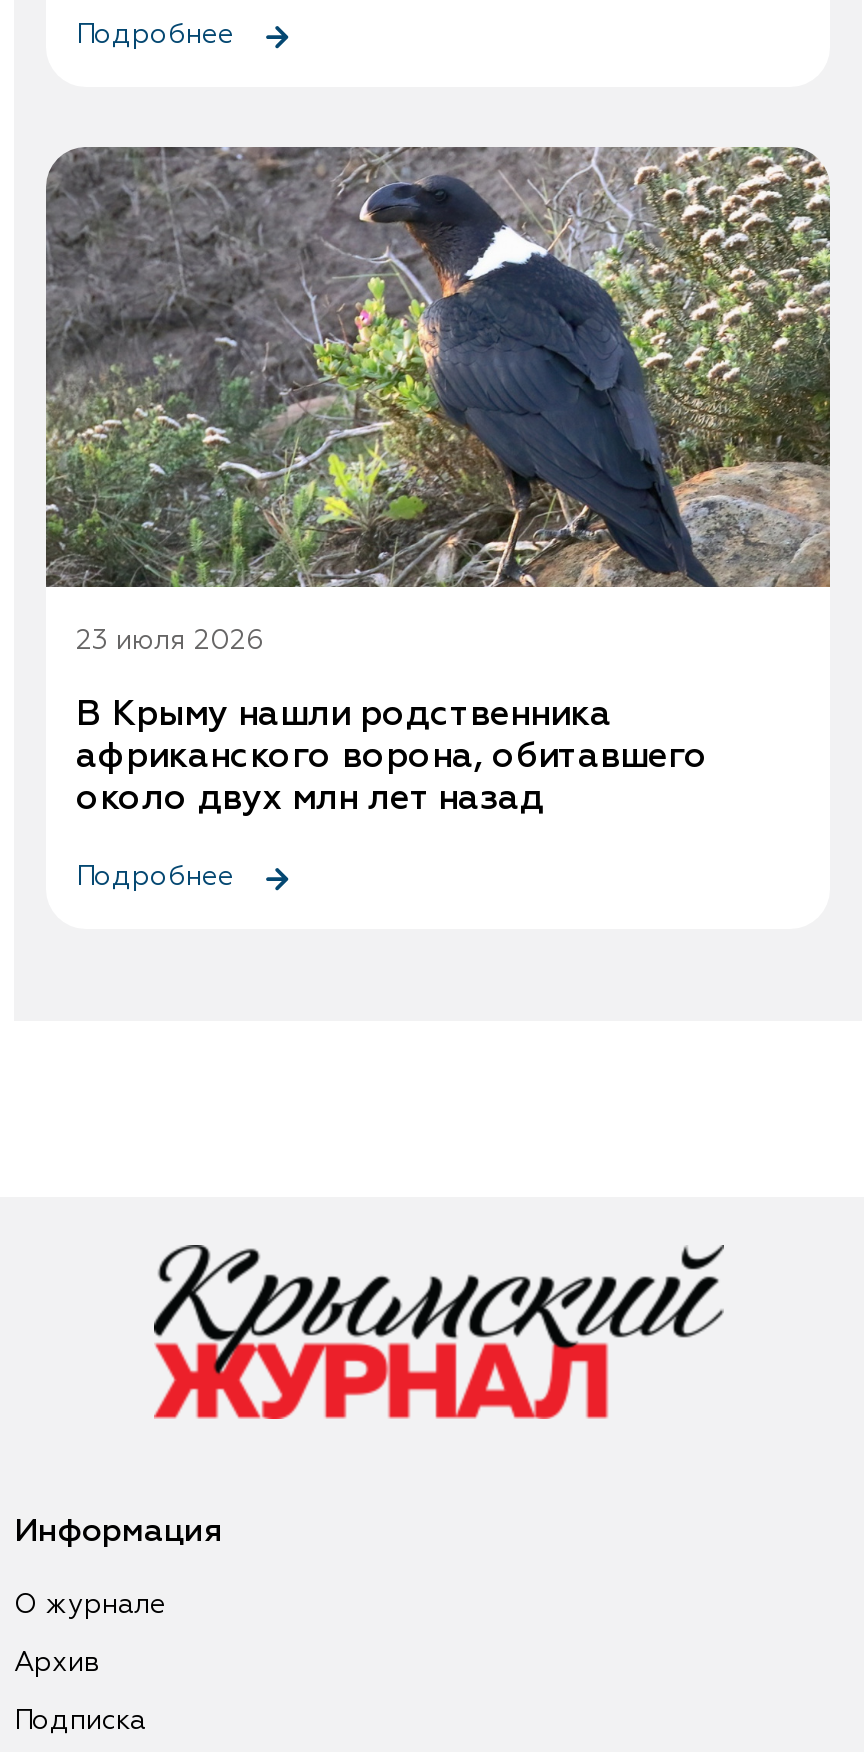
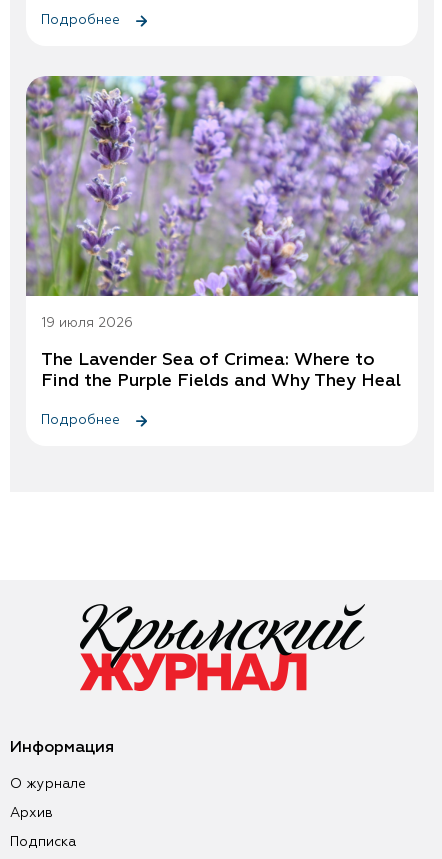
[46,145,832,655] [image] | 23 июля 2026 -> [26,76,418,330] [image] | 19 июля 2026
[76,697,708,817] В Крыму нашли родственника | африканского ворона, обитавшего | около двух млн лет назад -> [41,351,401,390] The Lavender Sea of Crimea: Where to | Find the Purple Fields and Why They Heal

